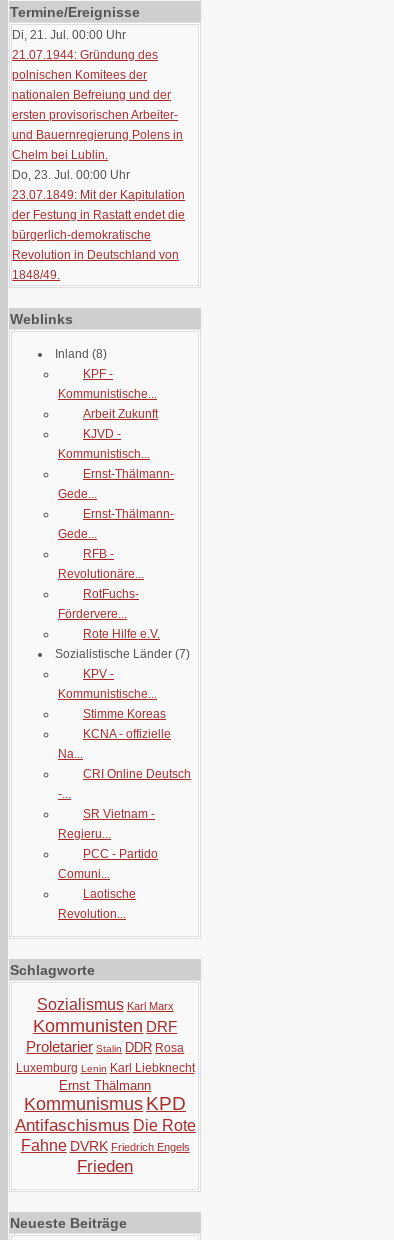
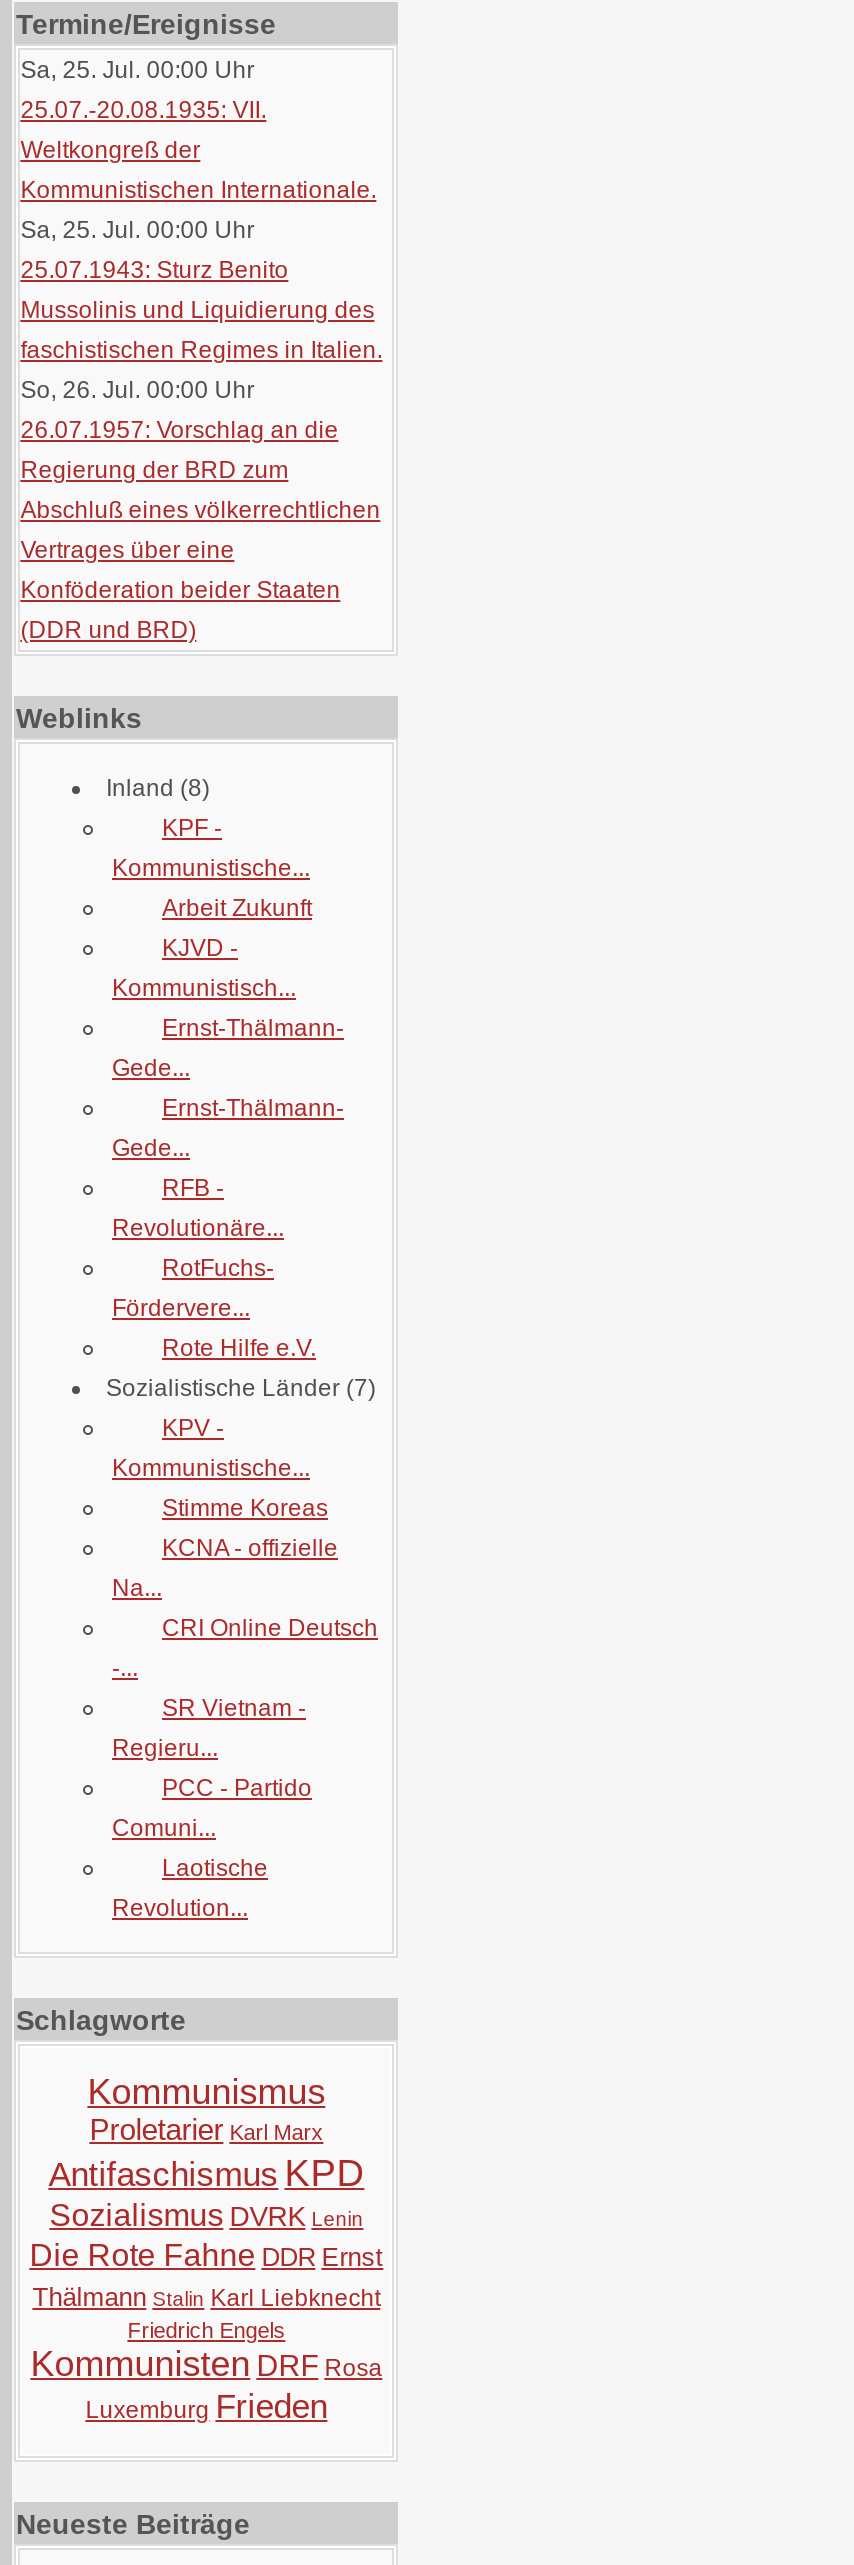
[12,28,185,282] Di, 21. Jul. 00:00 Uhr | 21.07.1944: Gründung des | polnischen Komitees der | nationalen Befreiung und der | ersten provisorischen Arbeiter- | und Bauernregierung Polens in | Chelm bei Lublin. | Do, 23. Jul. 00:00 Uhr | 23.07.1849: Mit der Kapitulation | der Festung in Rastatt endet die | bürgerlich-demokratische | Revolution in Deutschland von | 1848/49. -> [20,56,382,644] Sa, 25. Jul. 00:00 Uhr | 25.07.-20.08.1935: VII. | Weltkongreß der | Kommunistischen Internationale. | Sa, 25. Jul. 00:00 Uhr | 25.07.1943: Sturz Benito | Mussolinis und Liquidierung des | faschistischen Regimes in Italien. | So, 26. Jul. 00:00 Uhr | 26.07.1957: Vorschlag an die | Regierung der BRD zum | Abschluß eines völkerrechtlichen | Vertrages über eine | Konföderation beider Staaten | (DDR und BRD)
[15,996,196,1176] Sozialismus Karl Marx | Kommunisten DRF | Proletarier Stalin DDR Rosa | Luxemburg Lenin Karl Liebknecht | Ernst Thälmann | Kommunismus KPD | Antifaschismus Die Rote | Fahne DVRK Friedrich Engels | Frieden -> [29,2072,383,2426] Kommunismus | Proletarier Karl Marx | Antifaschismus KPD | Sozialismus DVRK Lenin | Die Rote Fahne DDR Ernst | Thälmann Stalin Karl Liebknecht | Friedrich Engels | Kommunisten DRF Rosa | Luxemburg Frieden

